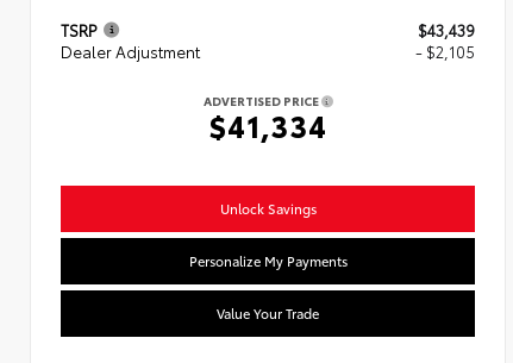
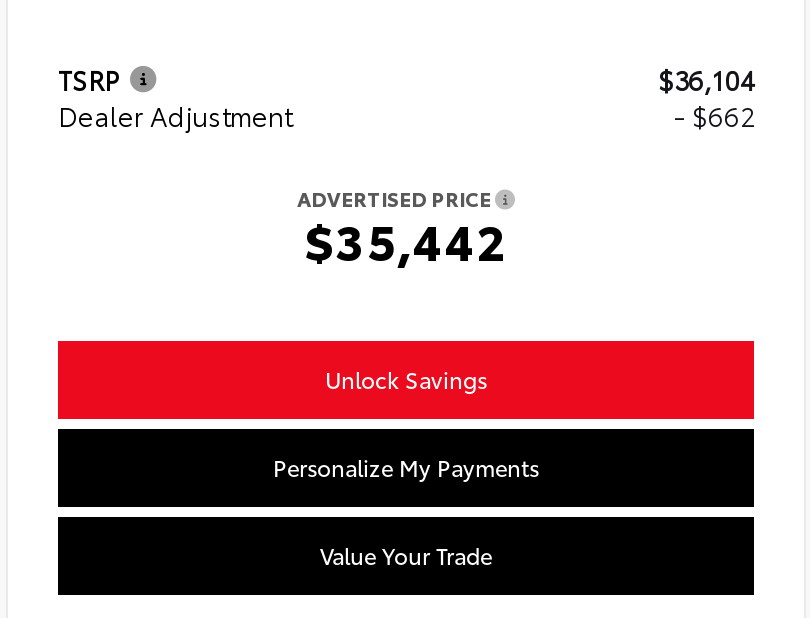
[418,19,475,41] $43,439 -> [658,61,754,97] $36,104
[415,41,475,62] - $2,105 -> [674,97,754,133] - $662
[209,104,327,145] $41,334 -> [305,204,507,272] $35,442

